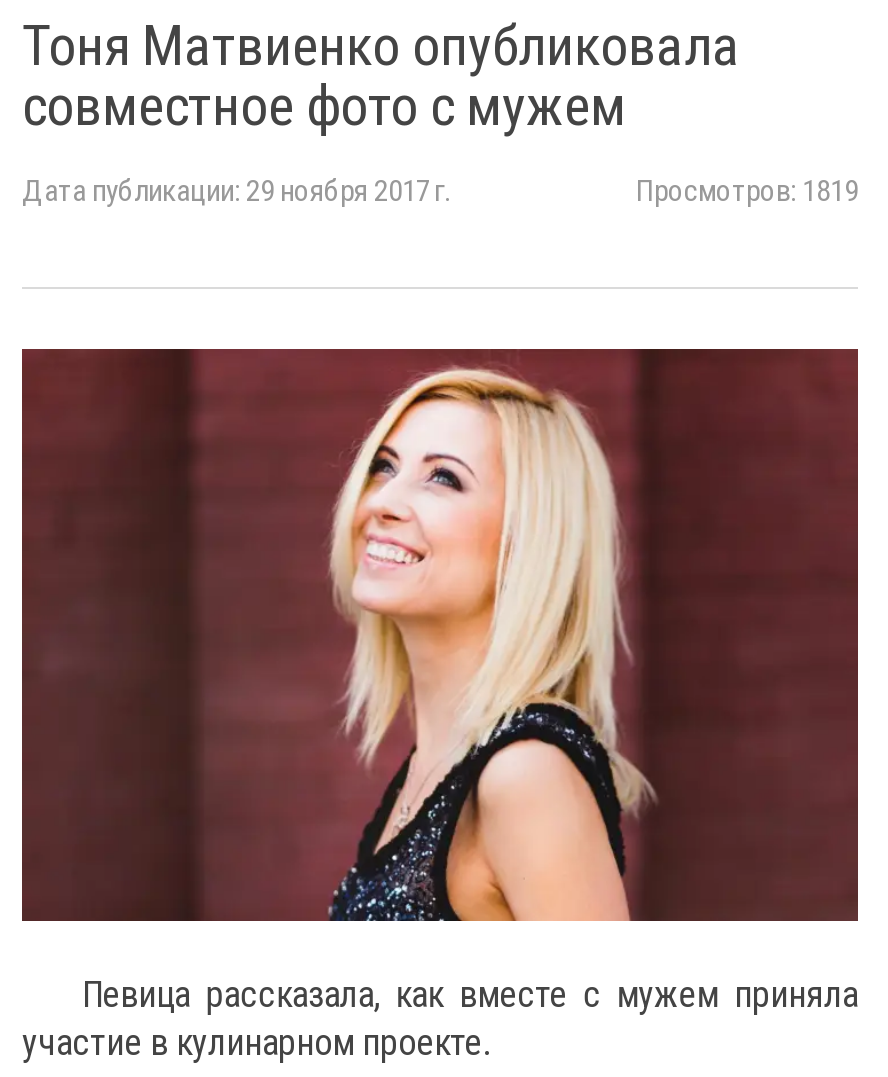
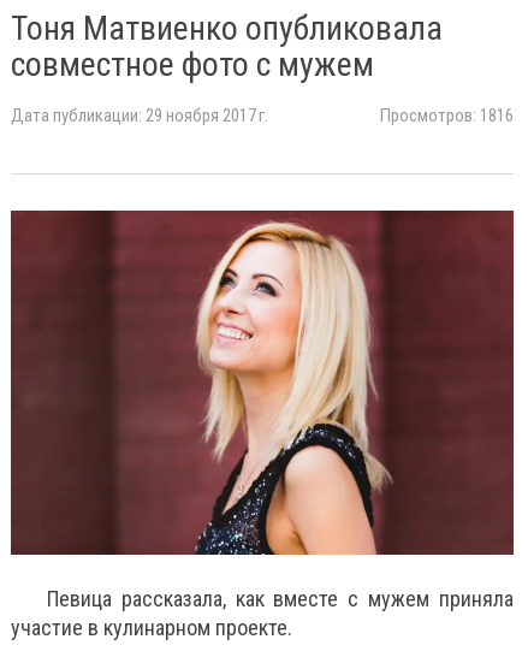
[636,173,858,209] Просмотров: 1819 -> [380,105,514,127] Просмотров: 1816

